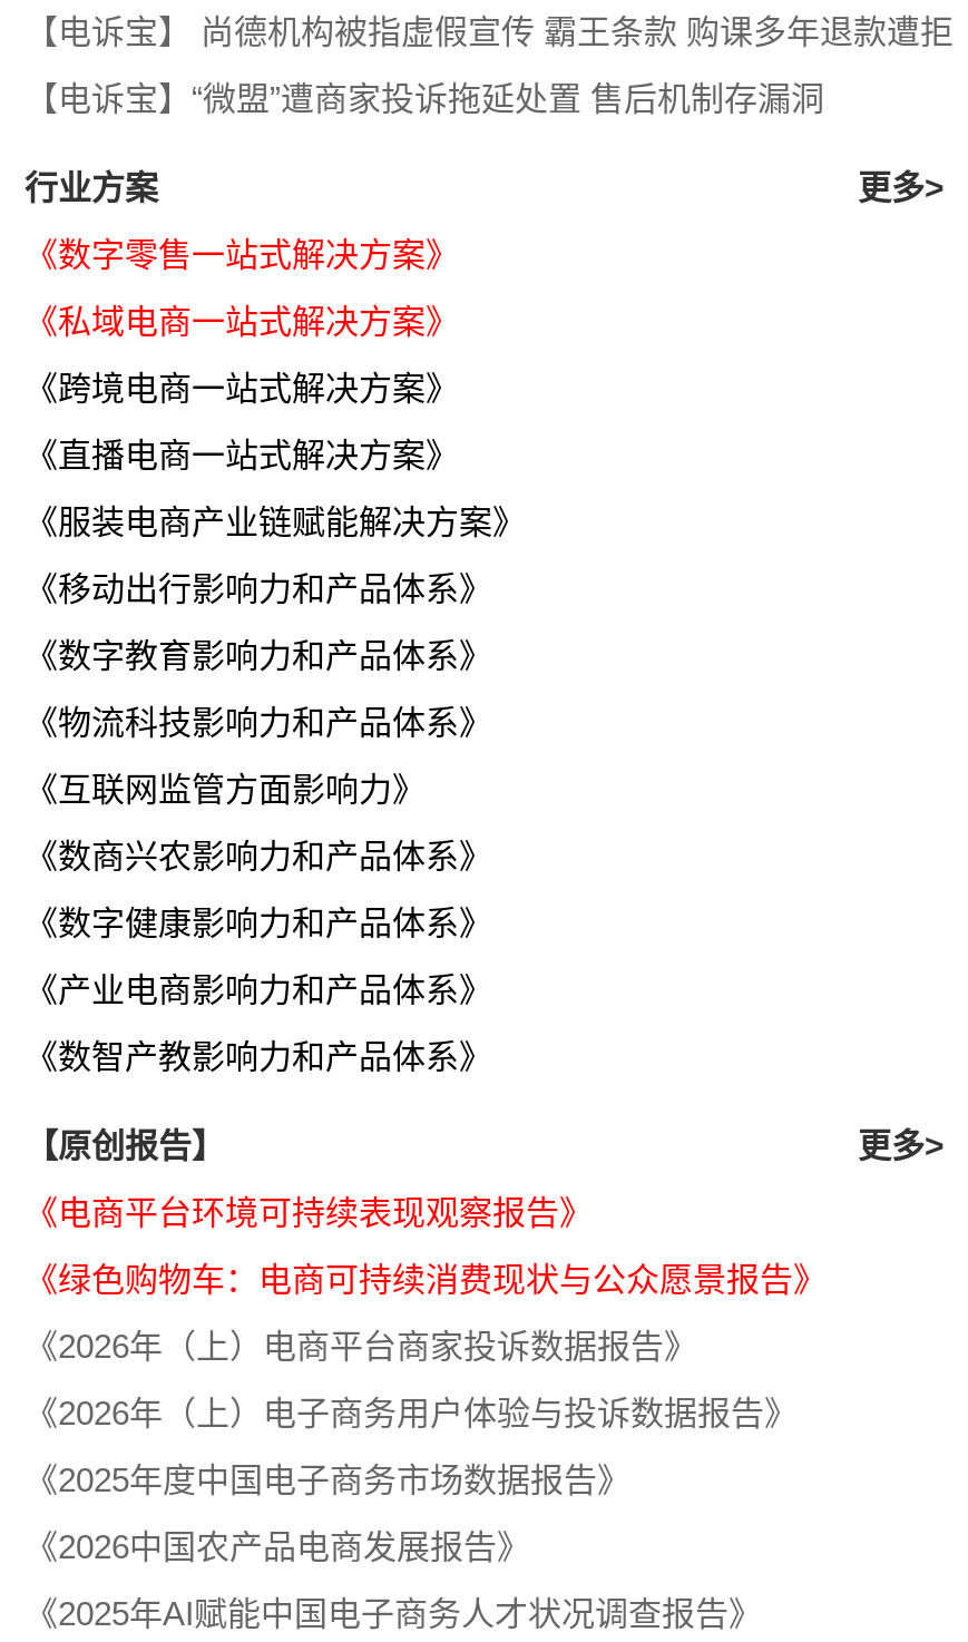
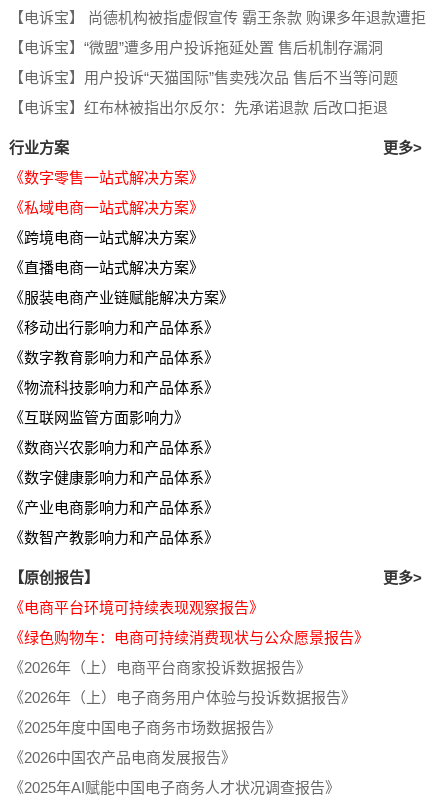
[25,78,824,116] 【电诉宝】“微盟”遭商家投诉拖延处置 售后机制存漏洞 -> [9,39,398,116] 【电诉宝】“微盟”遭多用户投诉拖延处置 售后机制存漏洞 | 【电诉宝】用户投诉“天猫国际”售卖残次品 售后不当等问题 | 【电诉宝】红布林被指出尔反尔：先承诺退款 后改口拒退

